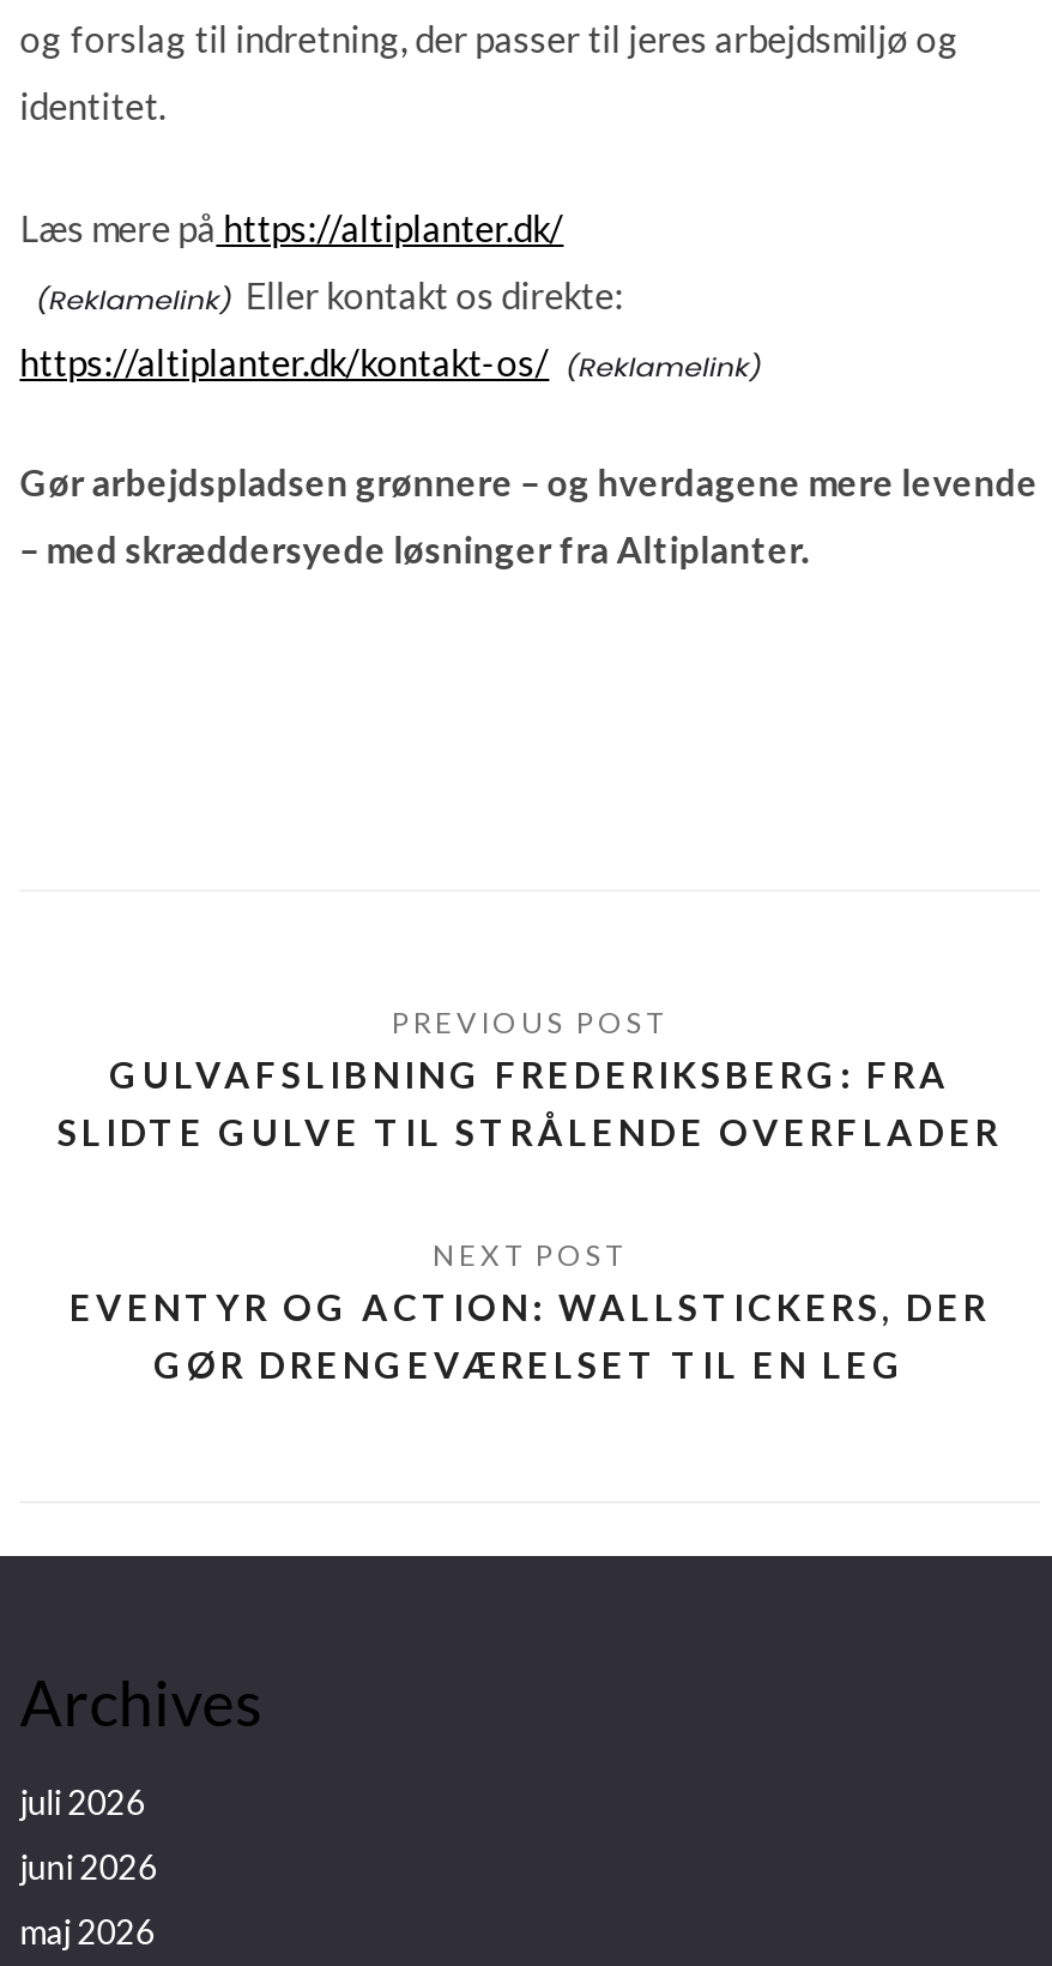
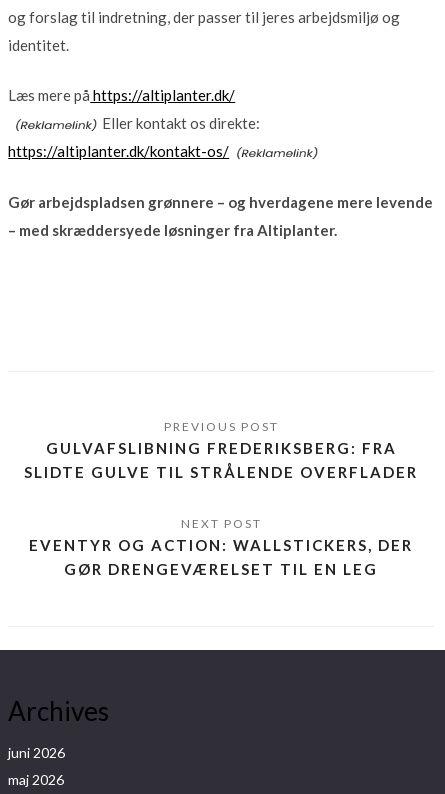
[20,1782,144,1823] juli 2026 -> none

